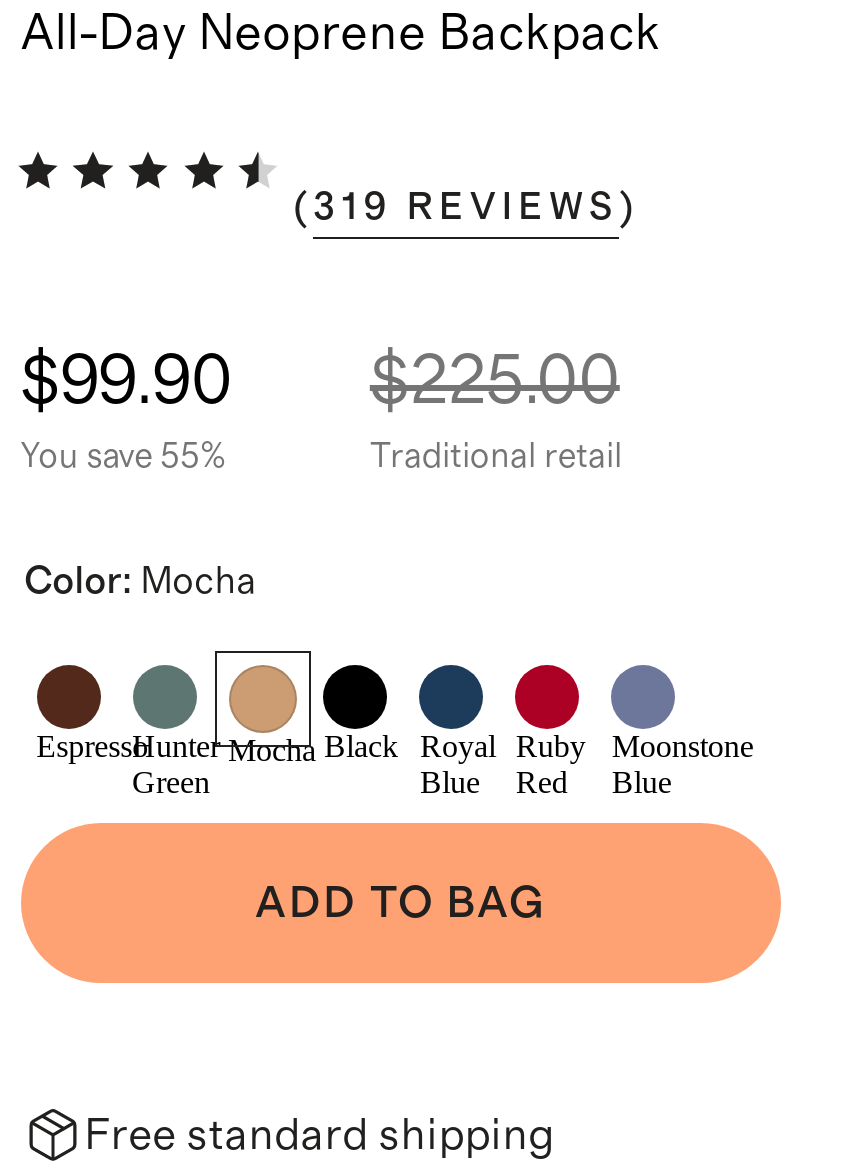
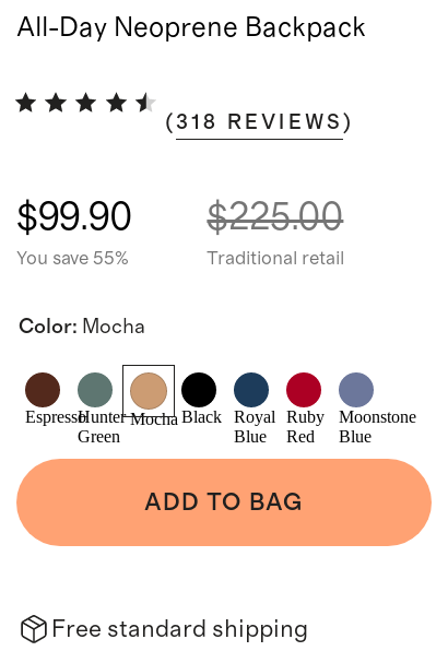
[293,189,640,227] (319 REVIEWS) -> [165,113,354,133] (318 REVIEWS)

